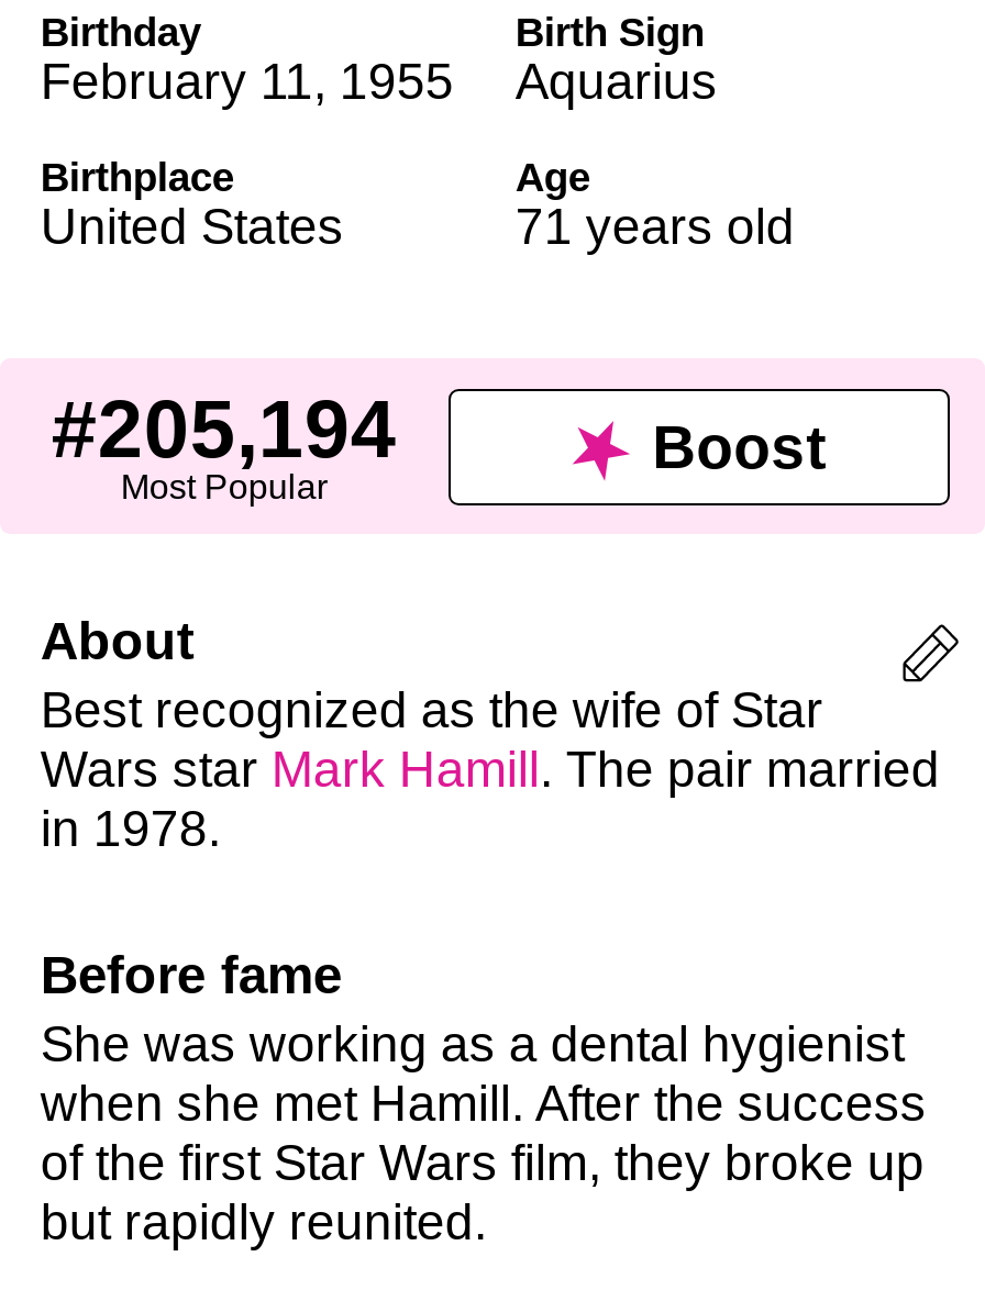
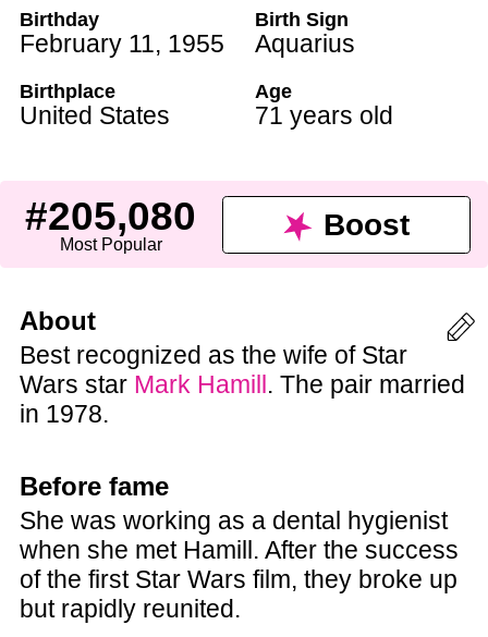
[51,383,396,474] #205,194 -> [25,193,196,238] #205,080

